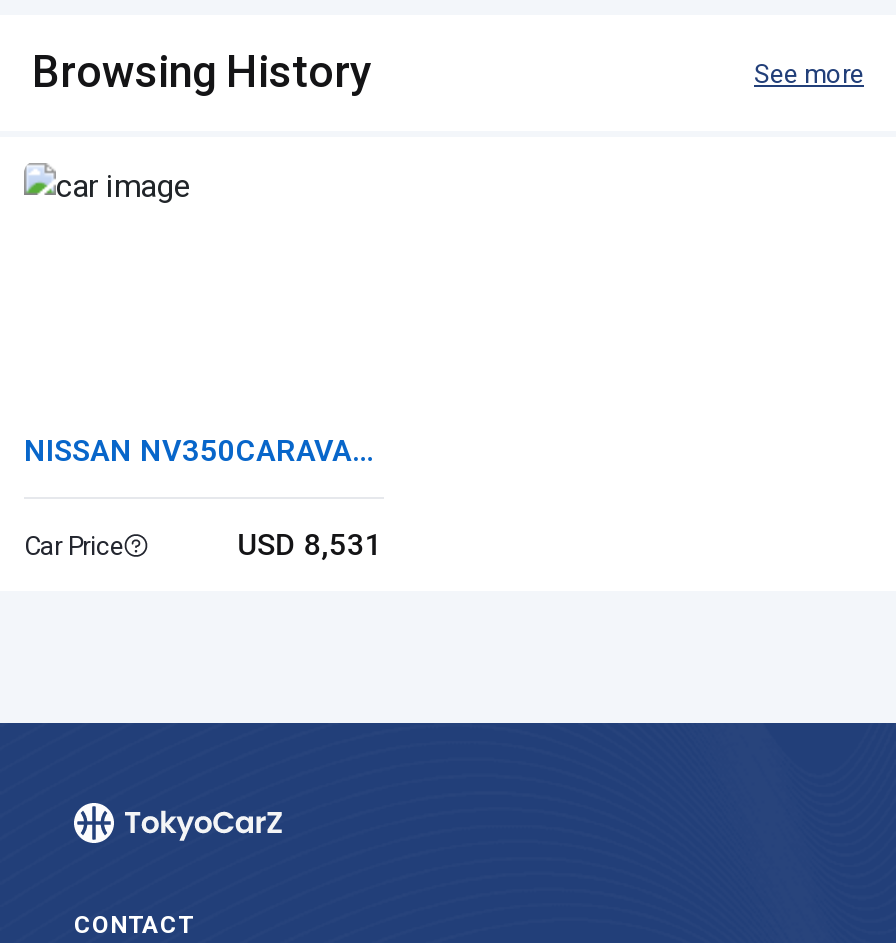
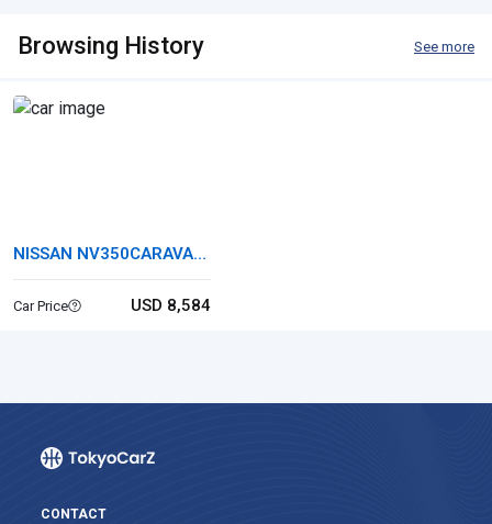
[237,527,383,563] USD 8,531 -> [130,296,210,315] USD 8,584

